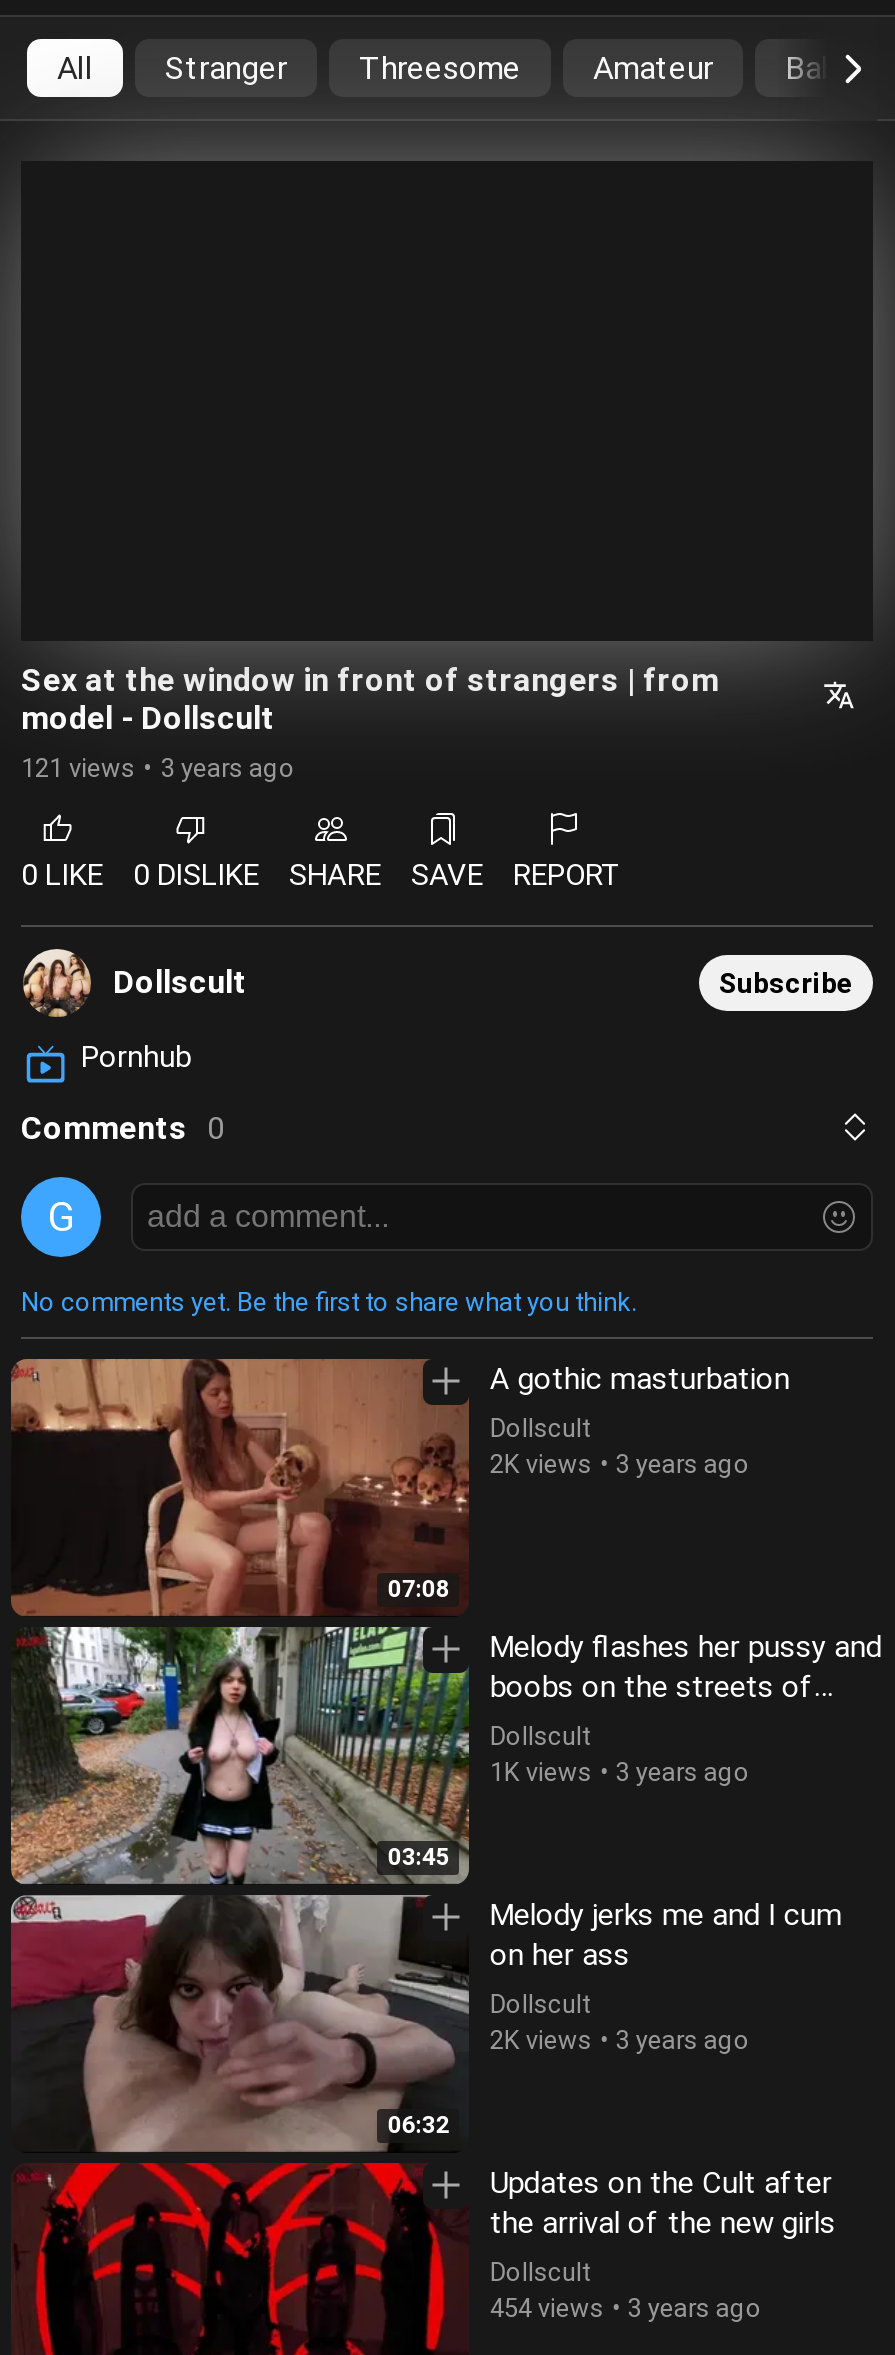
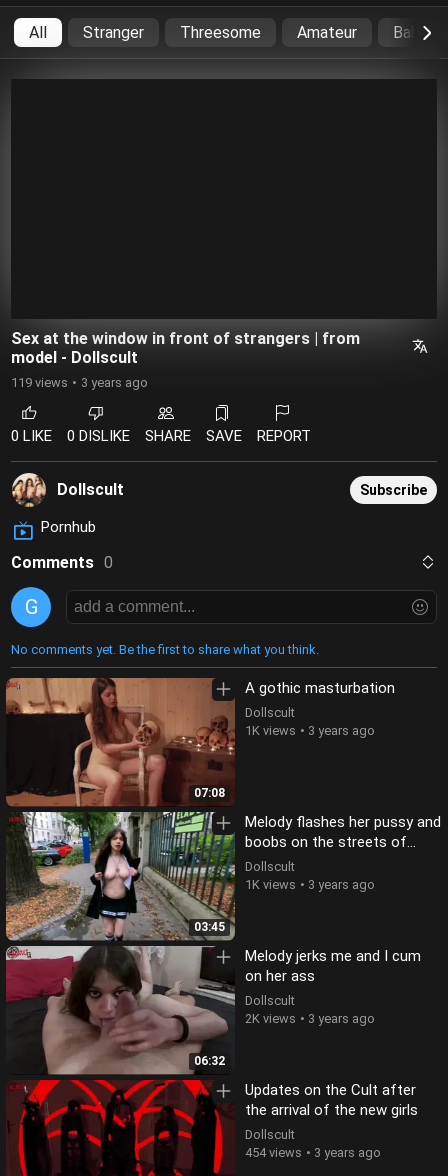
[21,752,295,782] 121 views 3 years ago -> [11,375,148,390] 119 views 3 years ago
[490,1448,750,1478] 2K views 3 years ago -> [245,723,375,738] 1K views 3 years ago

